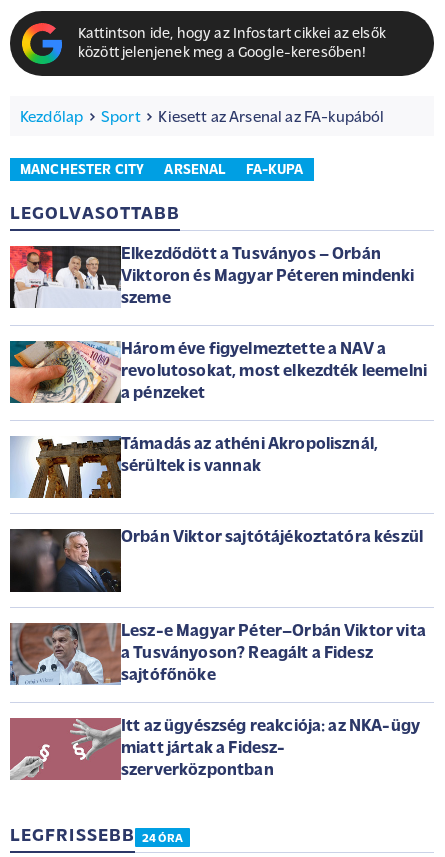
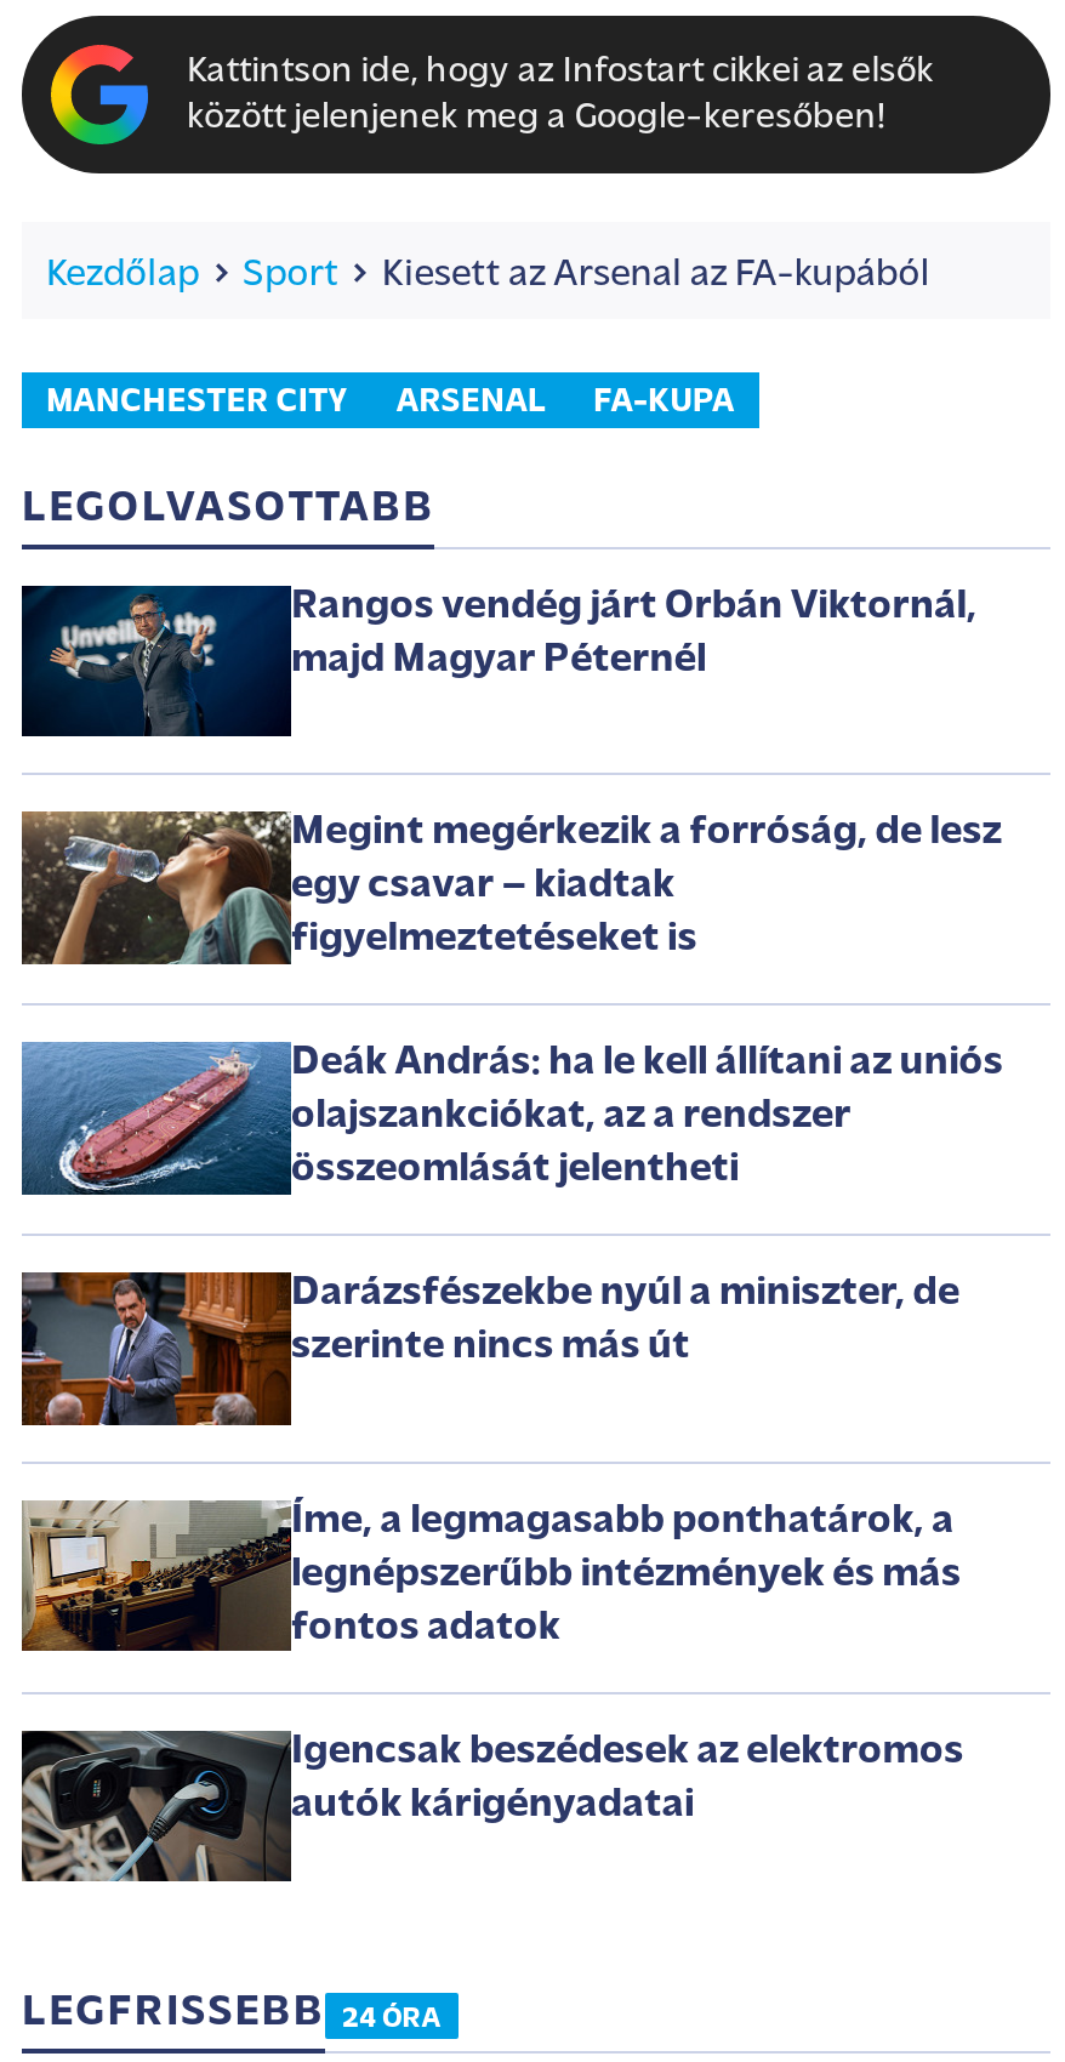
[9,245,415,308] [image] | Elkezdődött a Tusványos – Orbán | Viktoron és Magyar Péteren mindenki | szeme -> [19,583,977,739] [image] | Rangos vendég járt Orbán Viktornál, | majd Magyar Péternél
[9,340,427,404] [image] | Három éve figyelmeztette a NAV a | revolutosokat, most elkezdték leemelni | a pénzeket -> [19,809,1002,967] [image] | Megint megérkezik a forróság, de lesz | egy csavar – kiadtak | figyelmeztetéseket is
[10,436,378,499] [image] | Támadás az athéni Akropolisznál, | sérültek is vannak -> [19,1039,1003,1197] [image] | Deák András: ha le kell állítani az uniós | olajszankciókat, az a rendszer | összeomlását jelentheti
[10,528,423,593] [image] | Orbán Viktor sajtótájékoztatóra készül -> [22,1270,960,1428] [image] | Darázsfészekbe nyúl a miniszter, de | szerinte nincs más út
[9,623,426,685] [image] | Lesz-e Magyar Péter–Orbán Viktor vita | a Tusványoson? Reagált a Fidesz | sajtófőnöke -> [19,1500,961,1653] [image] | Íme, a legmagasabb ponthatárok, a | legnépszerűbb intézmények és más | fontos adatok
[9,717,420,781] [image] | Itt az ügyészség reakciója: az NKA-ügy | miatt jártak a Fidesz- | szerverközpontban -> [19,1728,964,1881] [image] | Igencsak beszédesek az elektromos | autók kárigényadatai

